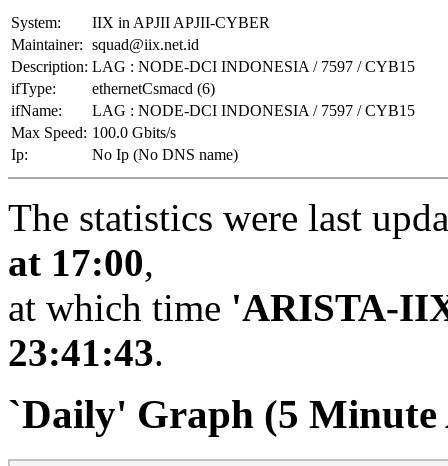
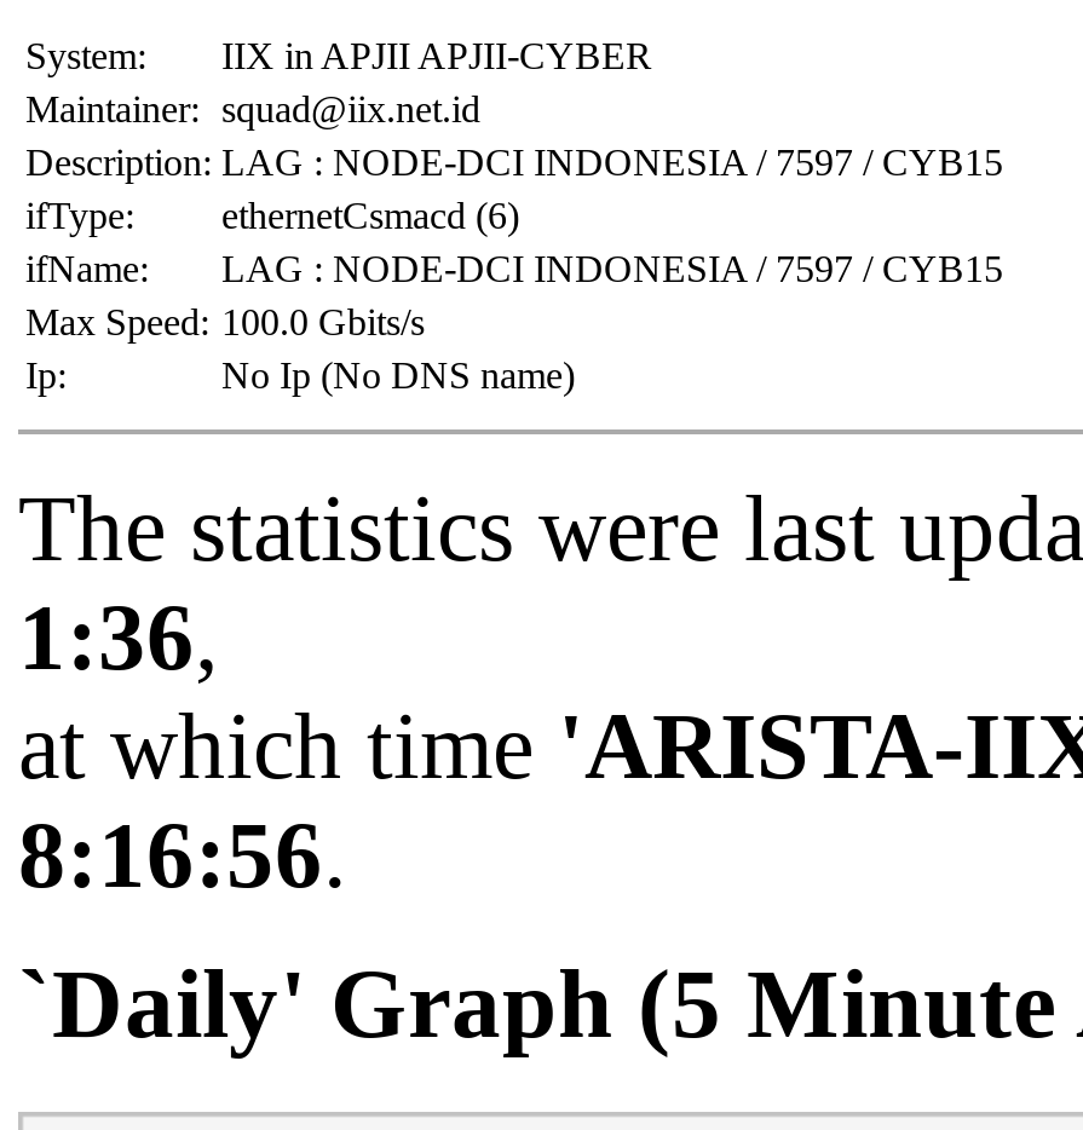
[8,241,154,284] at 17:00, -> [18,584,219,688] 1:36,
[8,331,164,374] 23:41:43. -> [18,802,347,906] 8:16:56.

